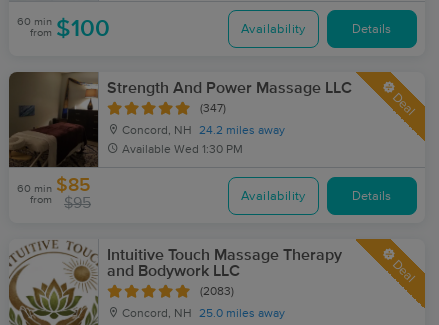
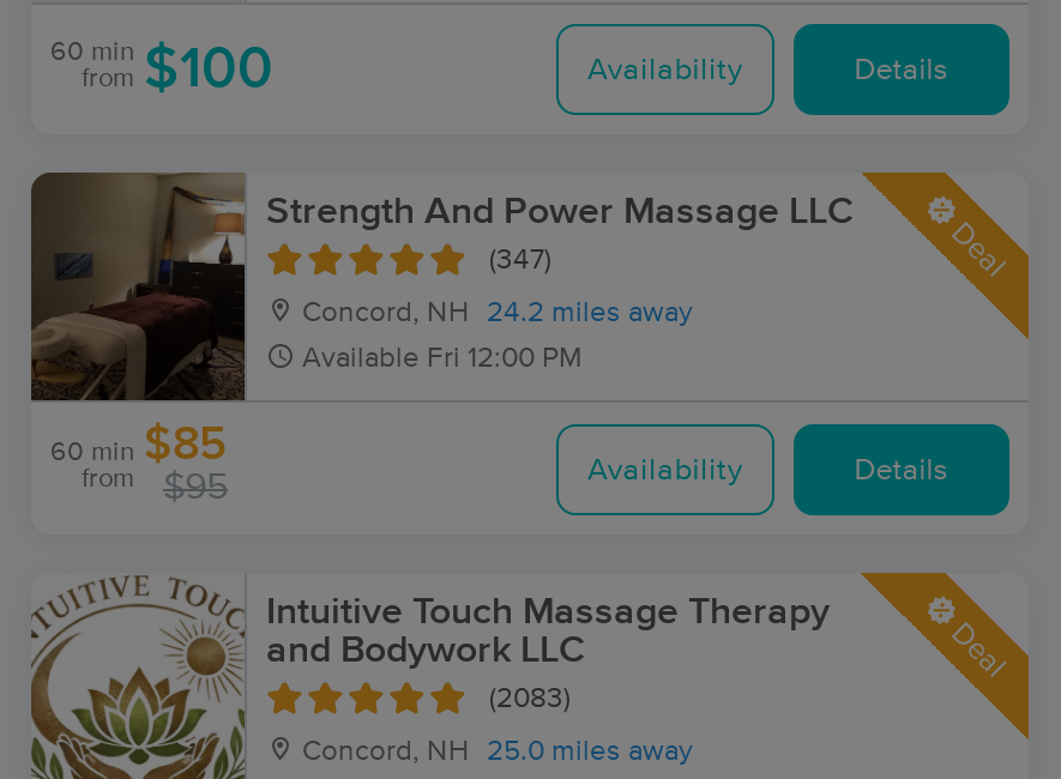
[122,144,243,156] Available Wed 1:30 PM -> [302,345,583,374] Available Fri 12:00 PM

